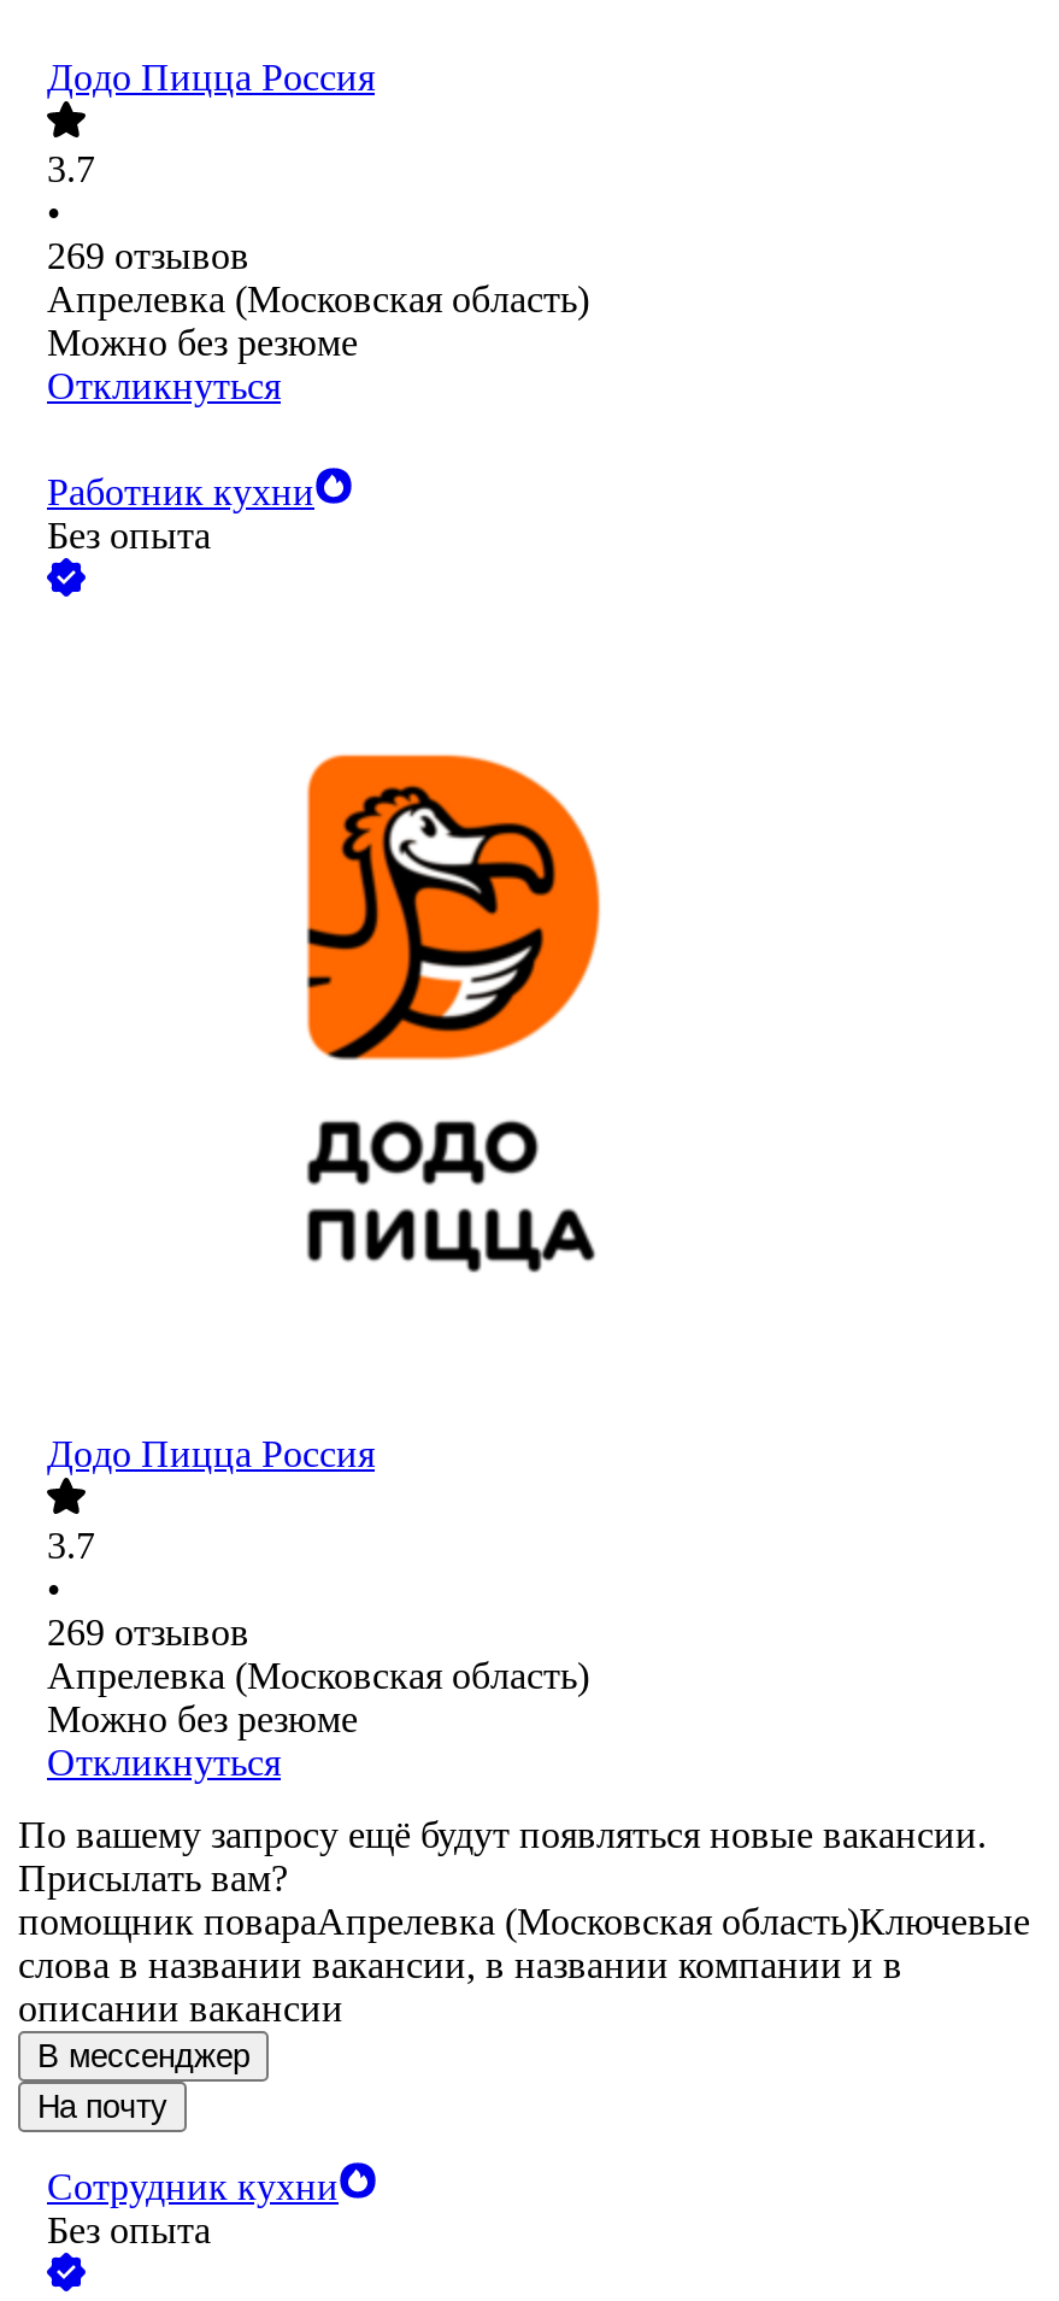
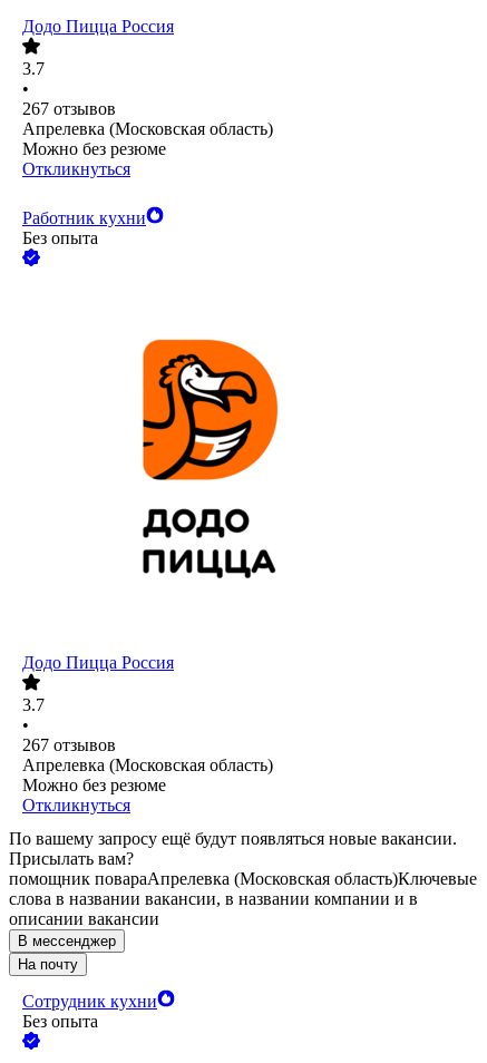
[47,236,249,277] 269 отзывов -> [22,100,116,119] 267 отзывов
[47,1613,249,1654] 269 отзывов -> [22,736,116,755] 267 отзывов

